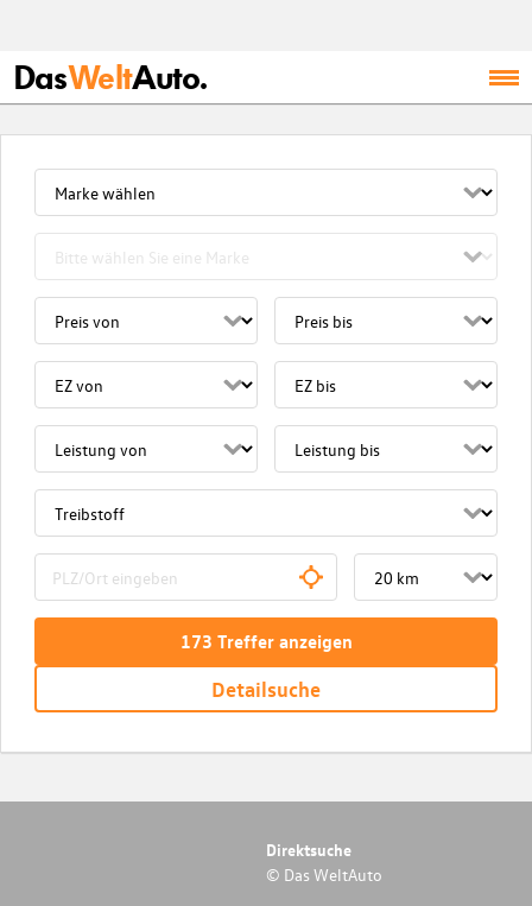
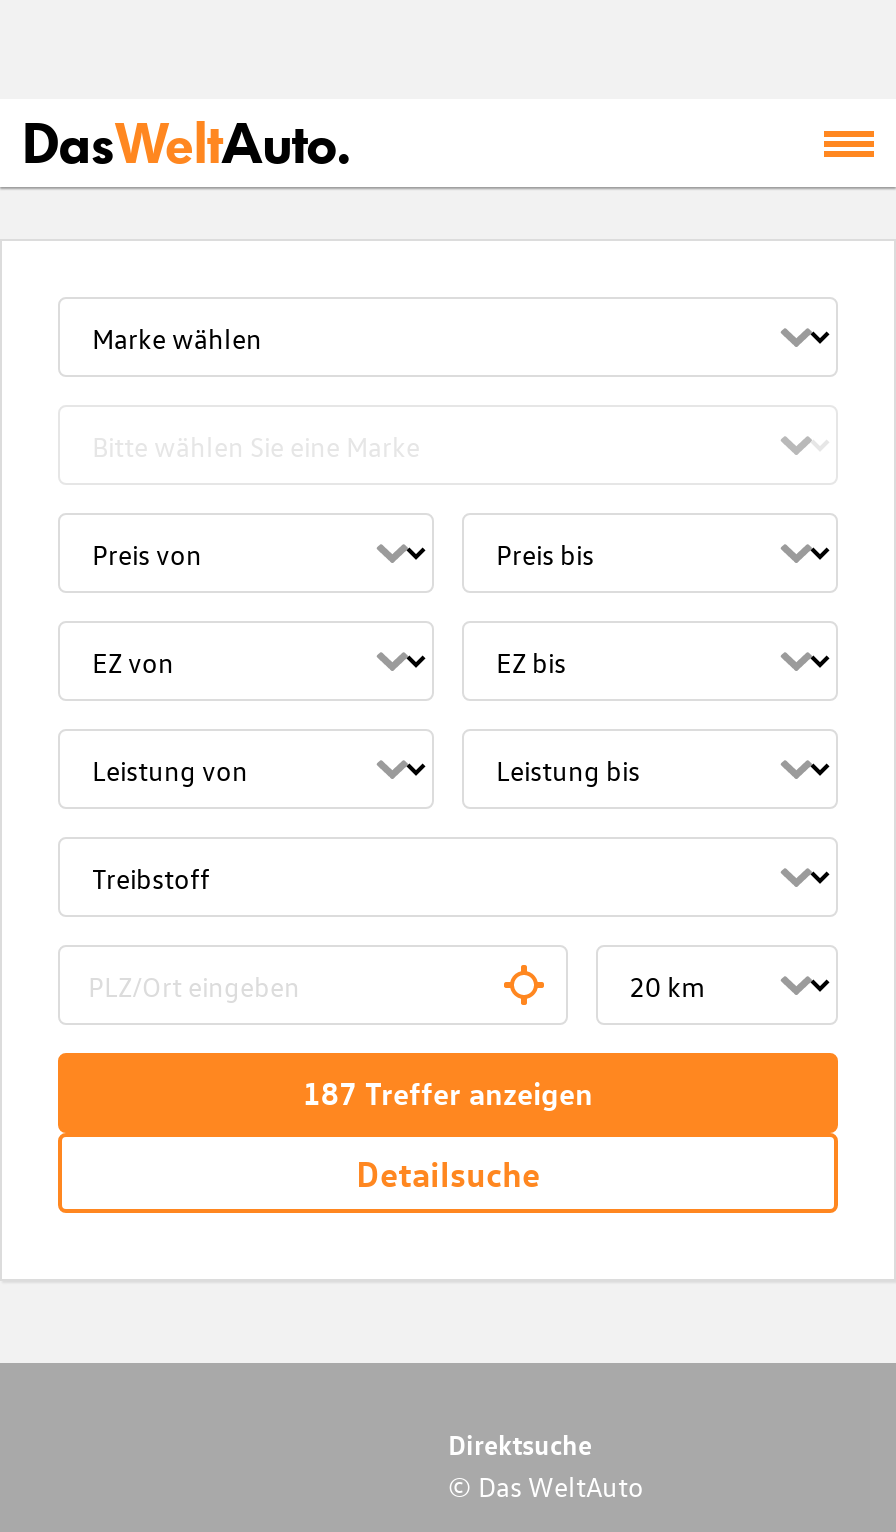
[180,629,352,653] 173 Treffer anzeigen -> [303,1073,593,1113] 187 Treffer anzeigen

